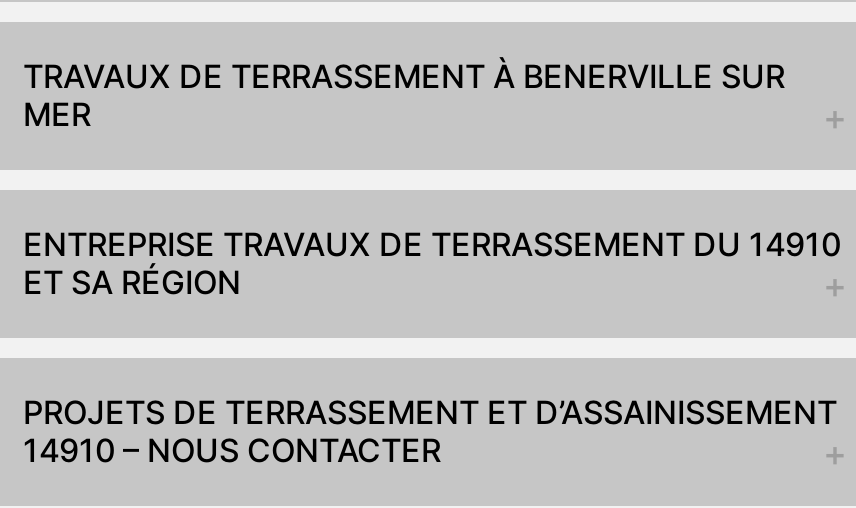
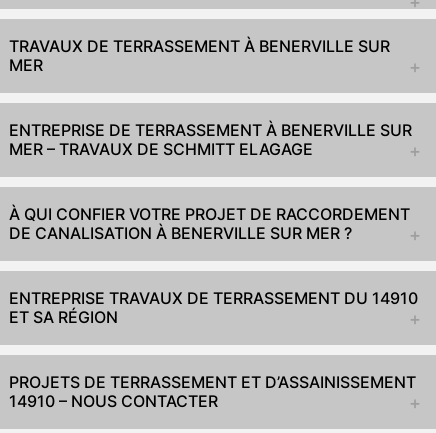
none -> [9,120,412,243] ENTREPRISE DE TERRASSEMENT À BENERVILLE SUR | MER – TRAVAUX DE SCHMITT ELAGAGE | À QUI CONFIER VOTRE PROJET DE RACCORDEMENT | DE CANALISATION À BENERVILLE SUR MER ?

